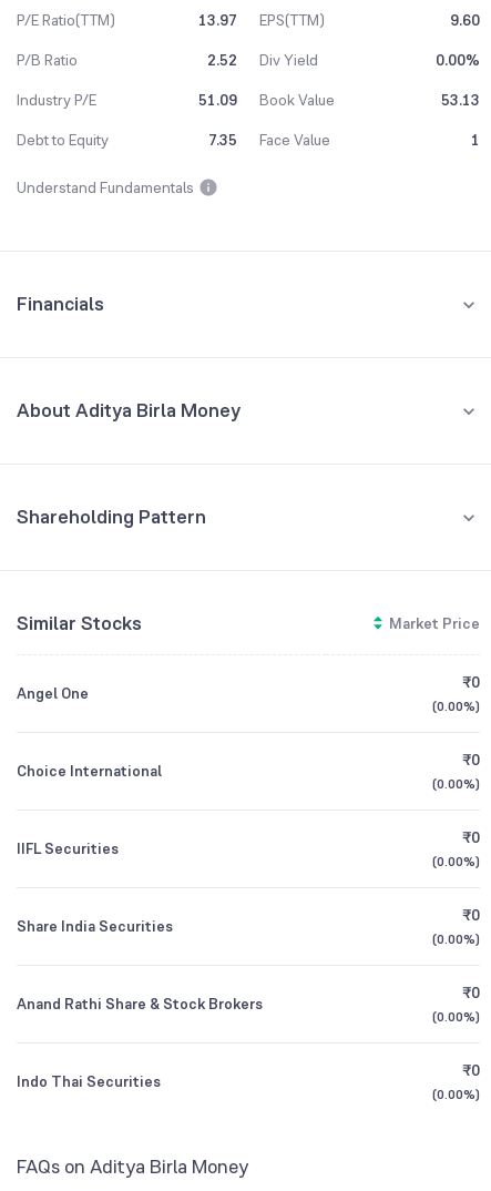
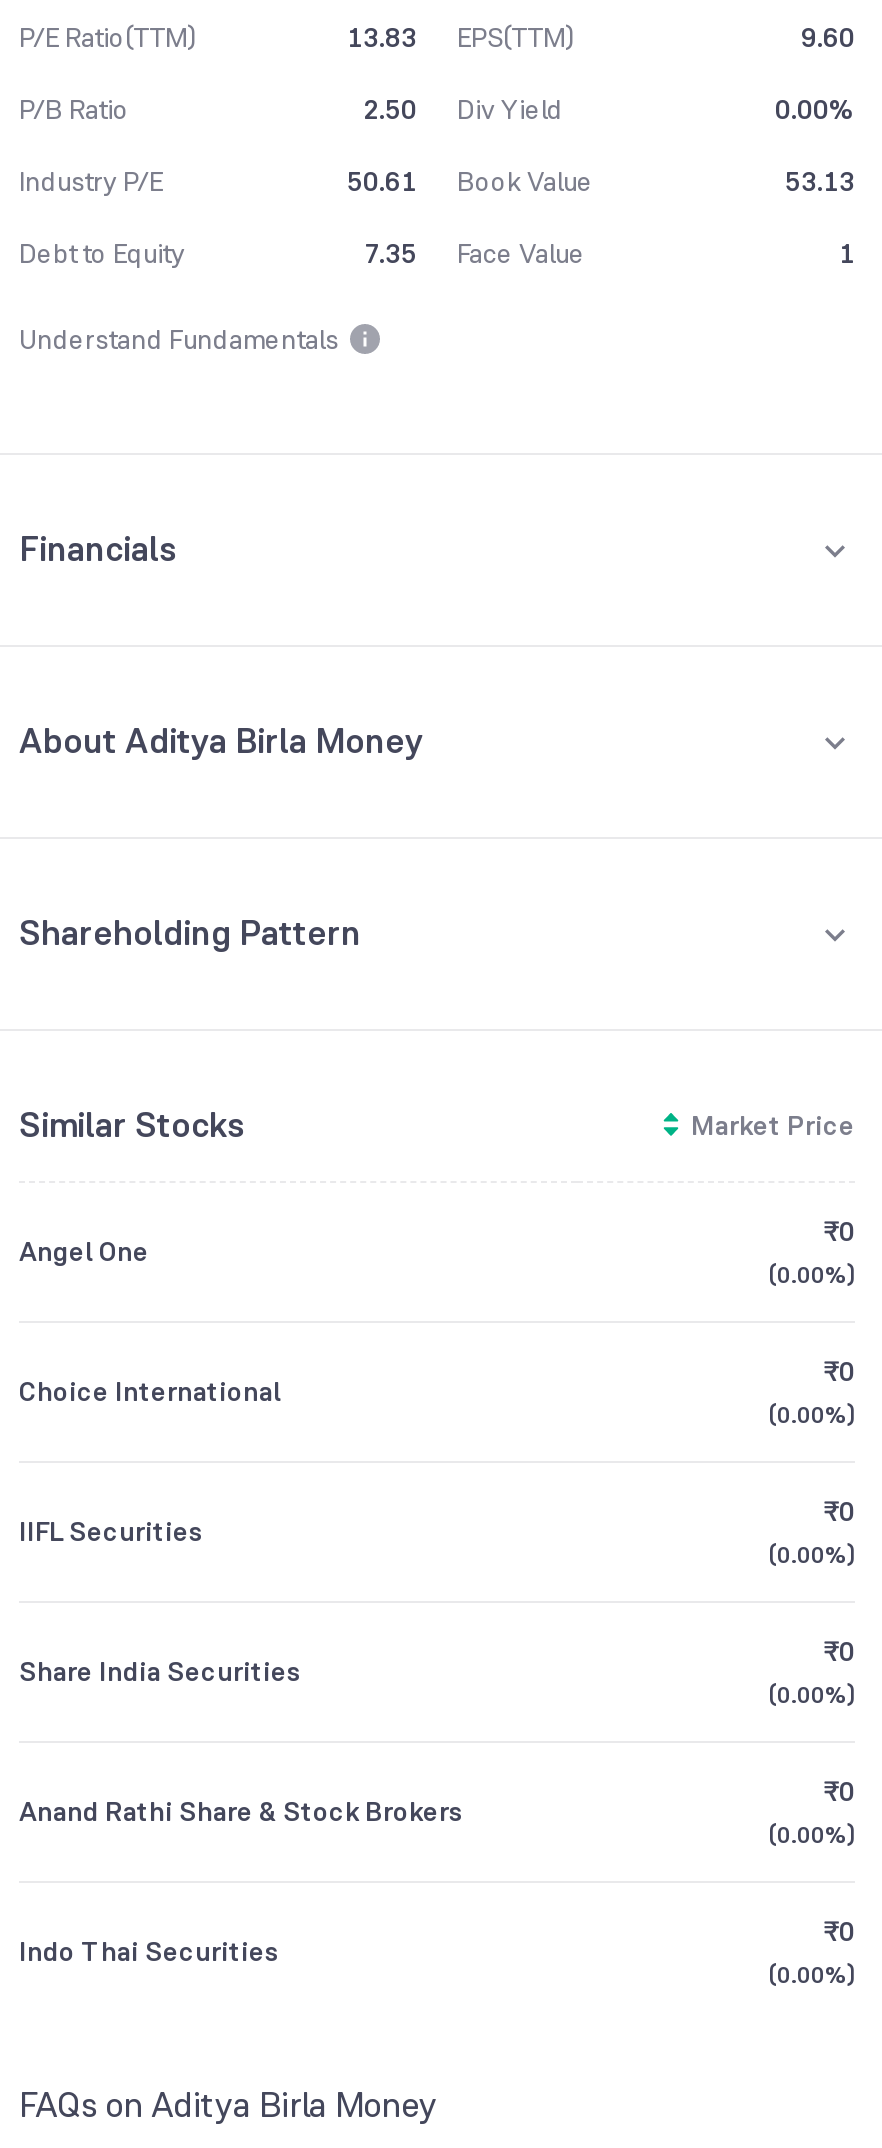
[198,10,325,30] 13.97 EPS(TTM) -> [347,19,575,55] 13.83 EPS(TTM)
[207,50,318,70] 2.52 Div Yield -> [363,91,563,127] 2.50 Div Yield
[198,90,335,110] 51.09 Book Value -> [347,163,593,199] 50.61 Book Value

